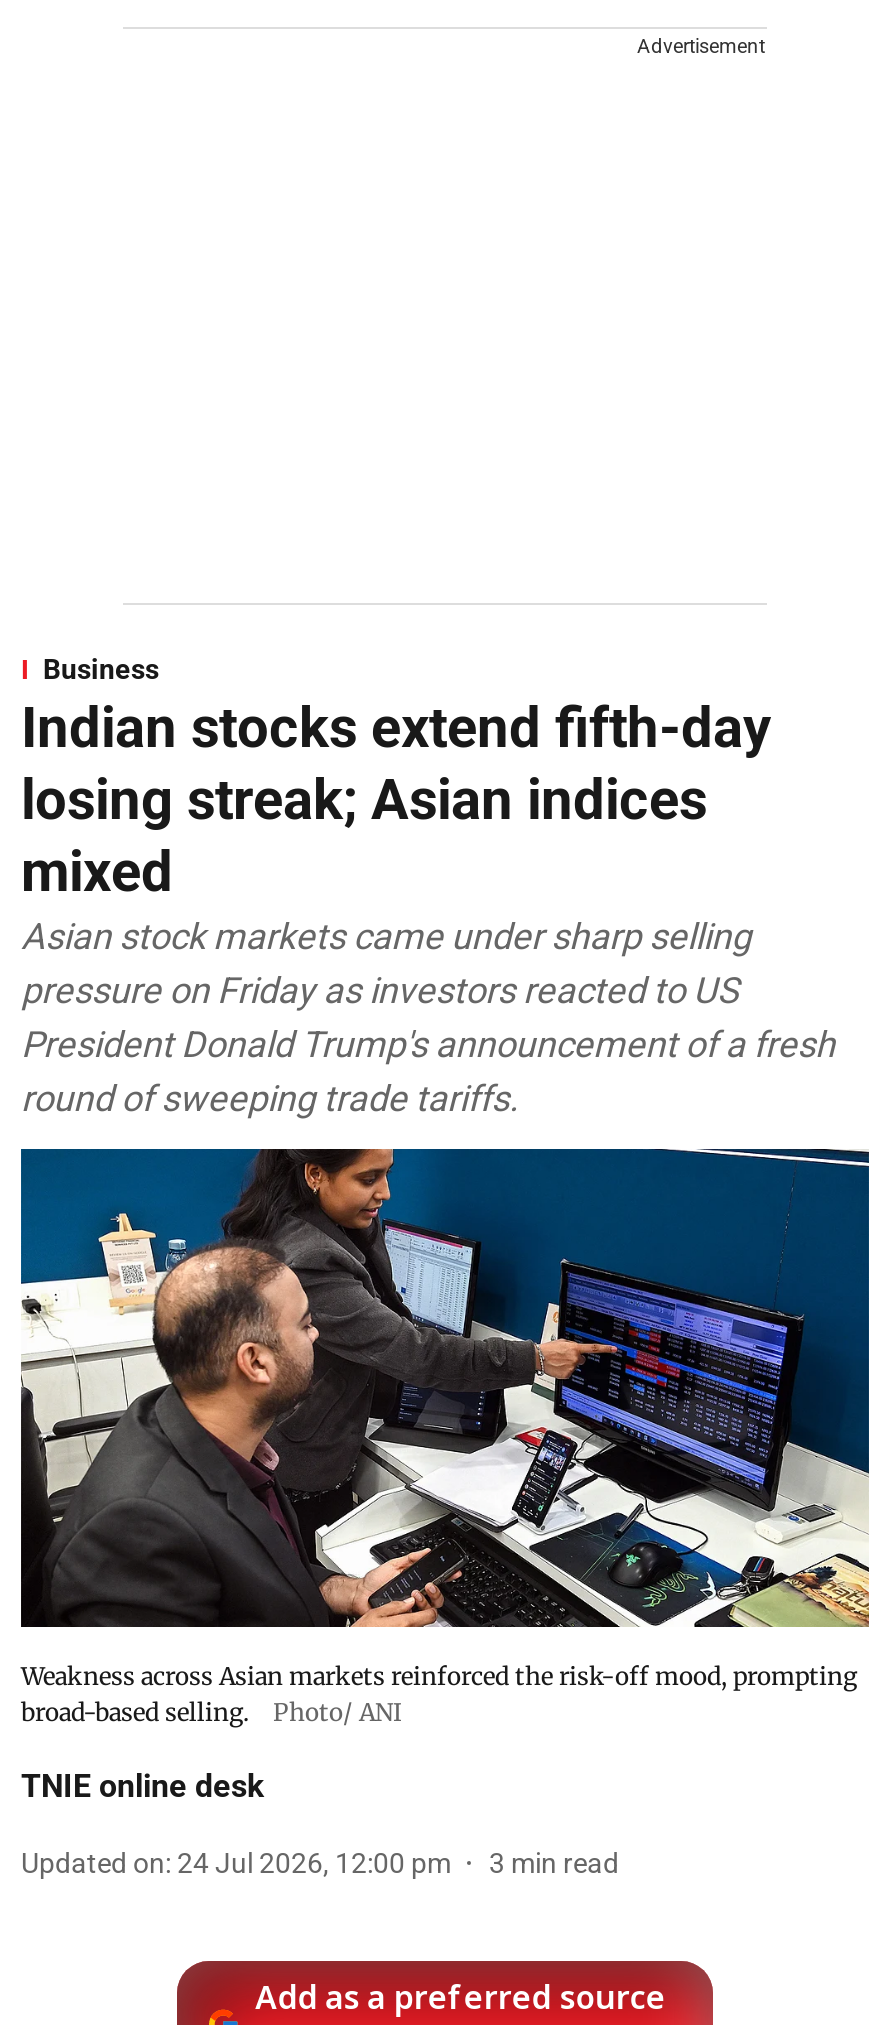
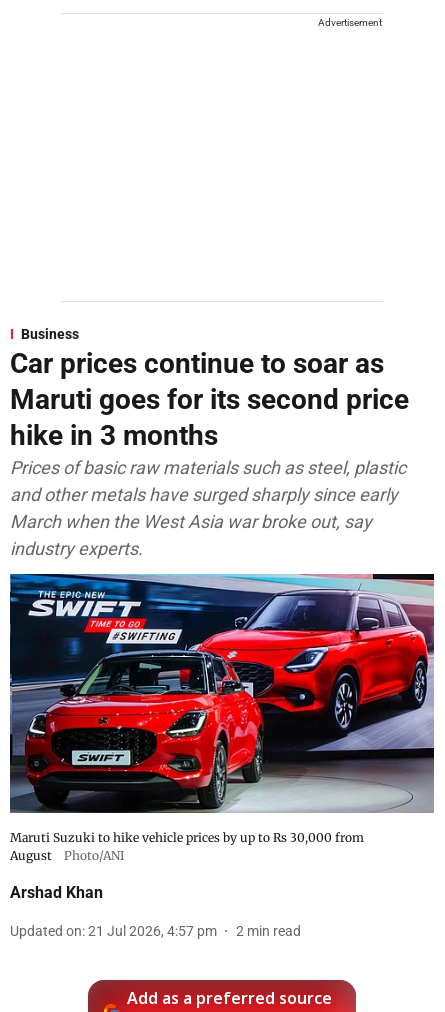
[21,696,835,1120] Indian stocks extend fifth-day | losing streak; Asian indices | mixed | Asian stock markets came under sharp selling | pressure on Friday as investors reacted to US | President Donald Trump's announcement of a fresh | round of sweeping trade tariffs. -> [10,347,409,559] Car prices continue to soar as | Maruti goes for its second price | hike in 3 months | Prices of basic raw materials such as steel, plastic | and other metals have surged sharply since early | March when the West Asia war broke out, say | industry experts.
[19,1147,871,1727] [image] | Weakness across Asian markets reinforced the risk-off mood, prompting | broad-based selling. | Photo/ ANI -> [9,573,435,863] [image] | Maruti Suzuki to hike vehicle prices by up to Rs 30,000 from | August | Photo/ANI
[21,1767,265,1805] TNIE online desk -> [10,883,103,902] Arshad Khan
[21,1847,619,1879] Updated on: 24 Jul 2026, 12:00 pm | 3 min read -> [10,923,301,939] Updated on: 21 Jul 2026, 4:57 pm | 2 min read

